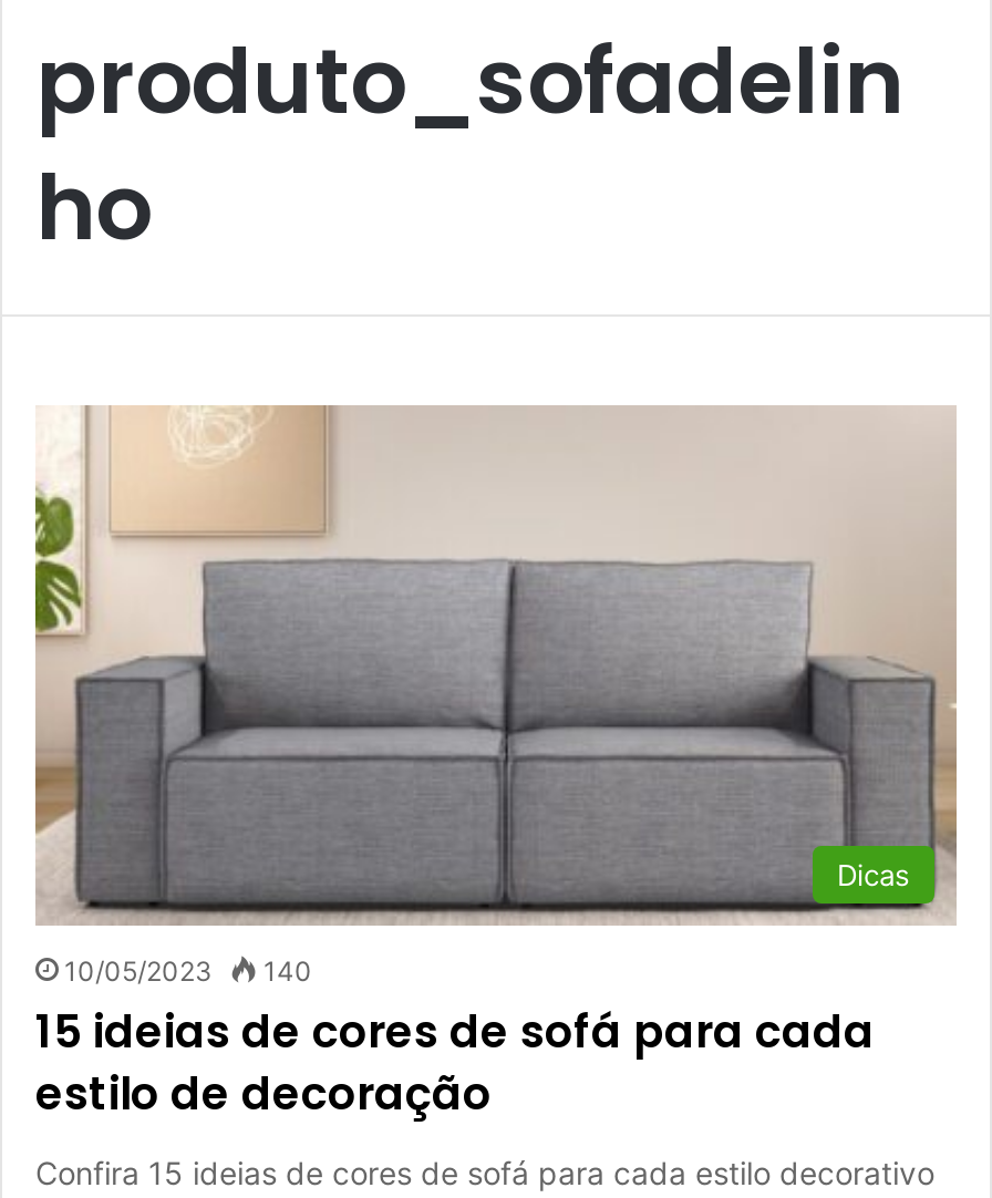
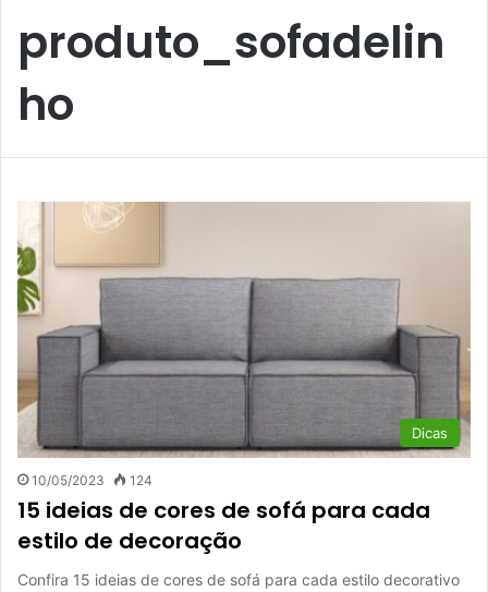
[64,954,312,987] 10/05/2023 140 -> [32,472,152,488] 10/05/2023 124

